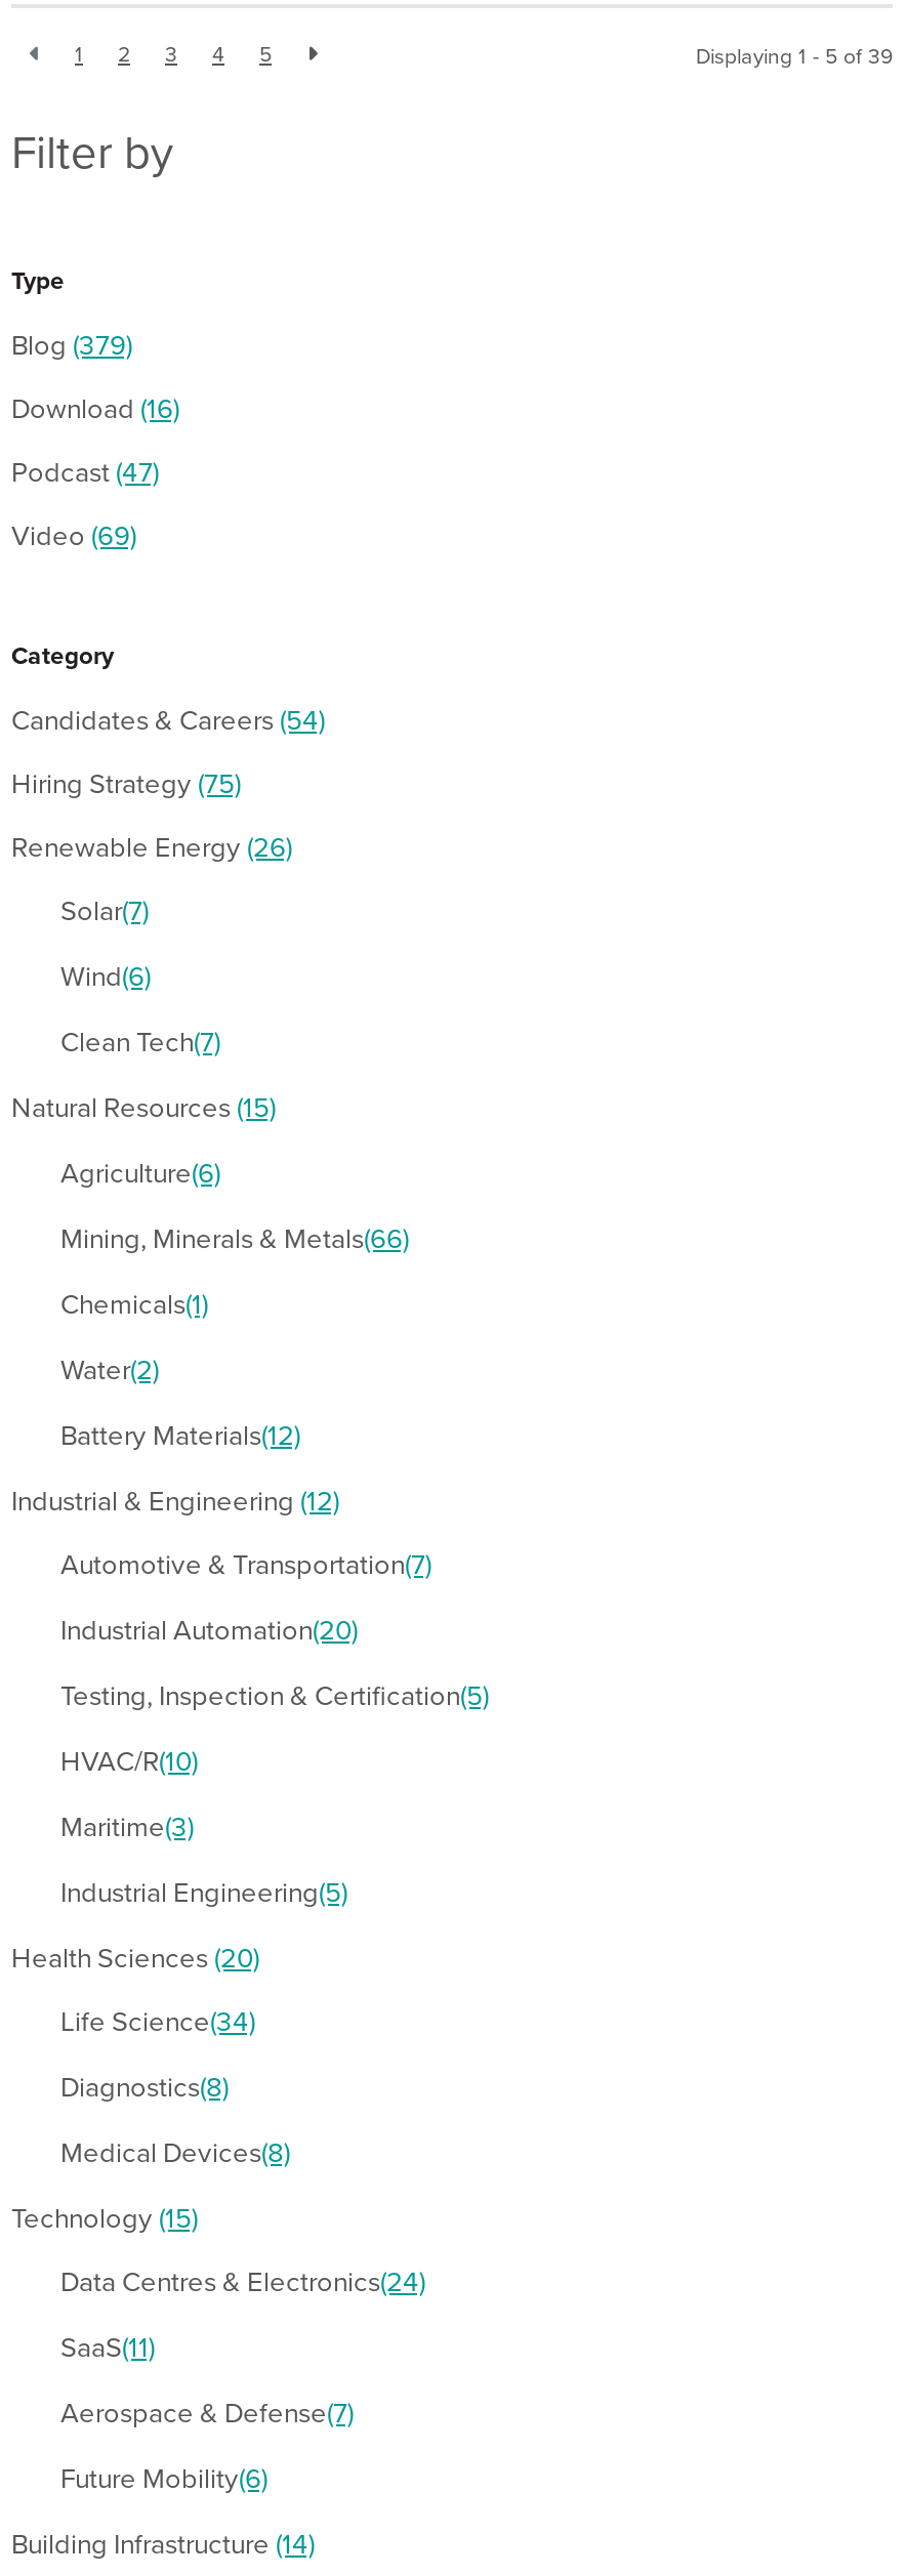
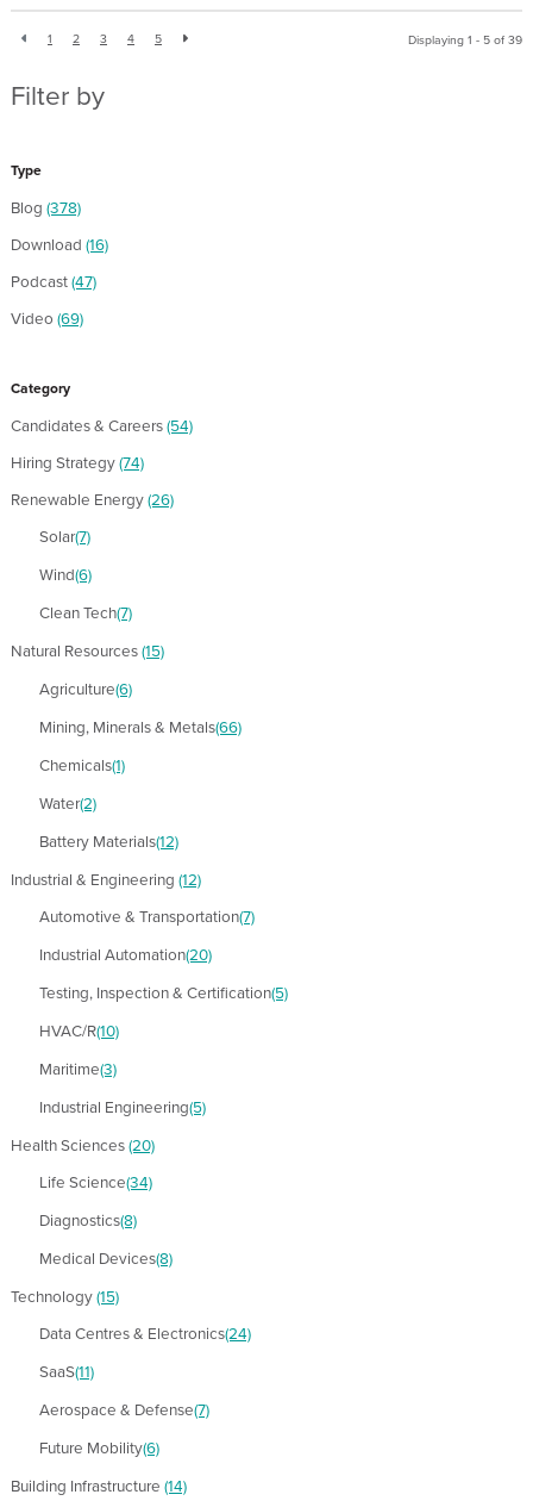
[11,323,132,364] Blog (379) -> [11,195,81,219] Blog (378)
[11,762,241,803] Hiring Strategy (75) -> [11,450,144,474] Hiring Strategy (74)

